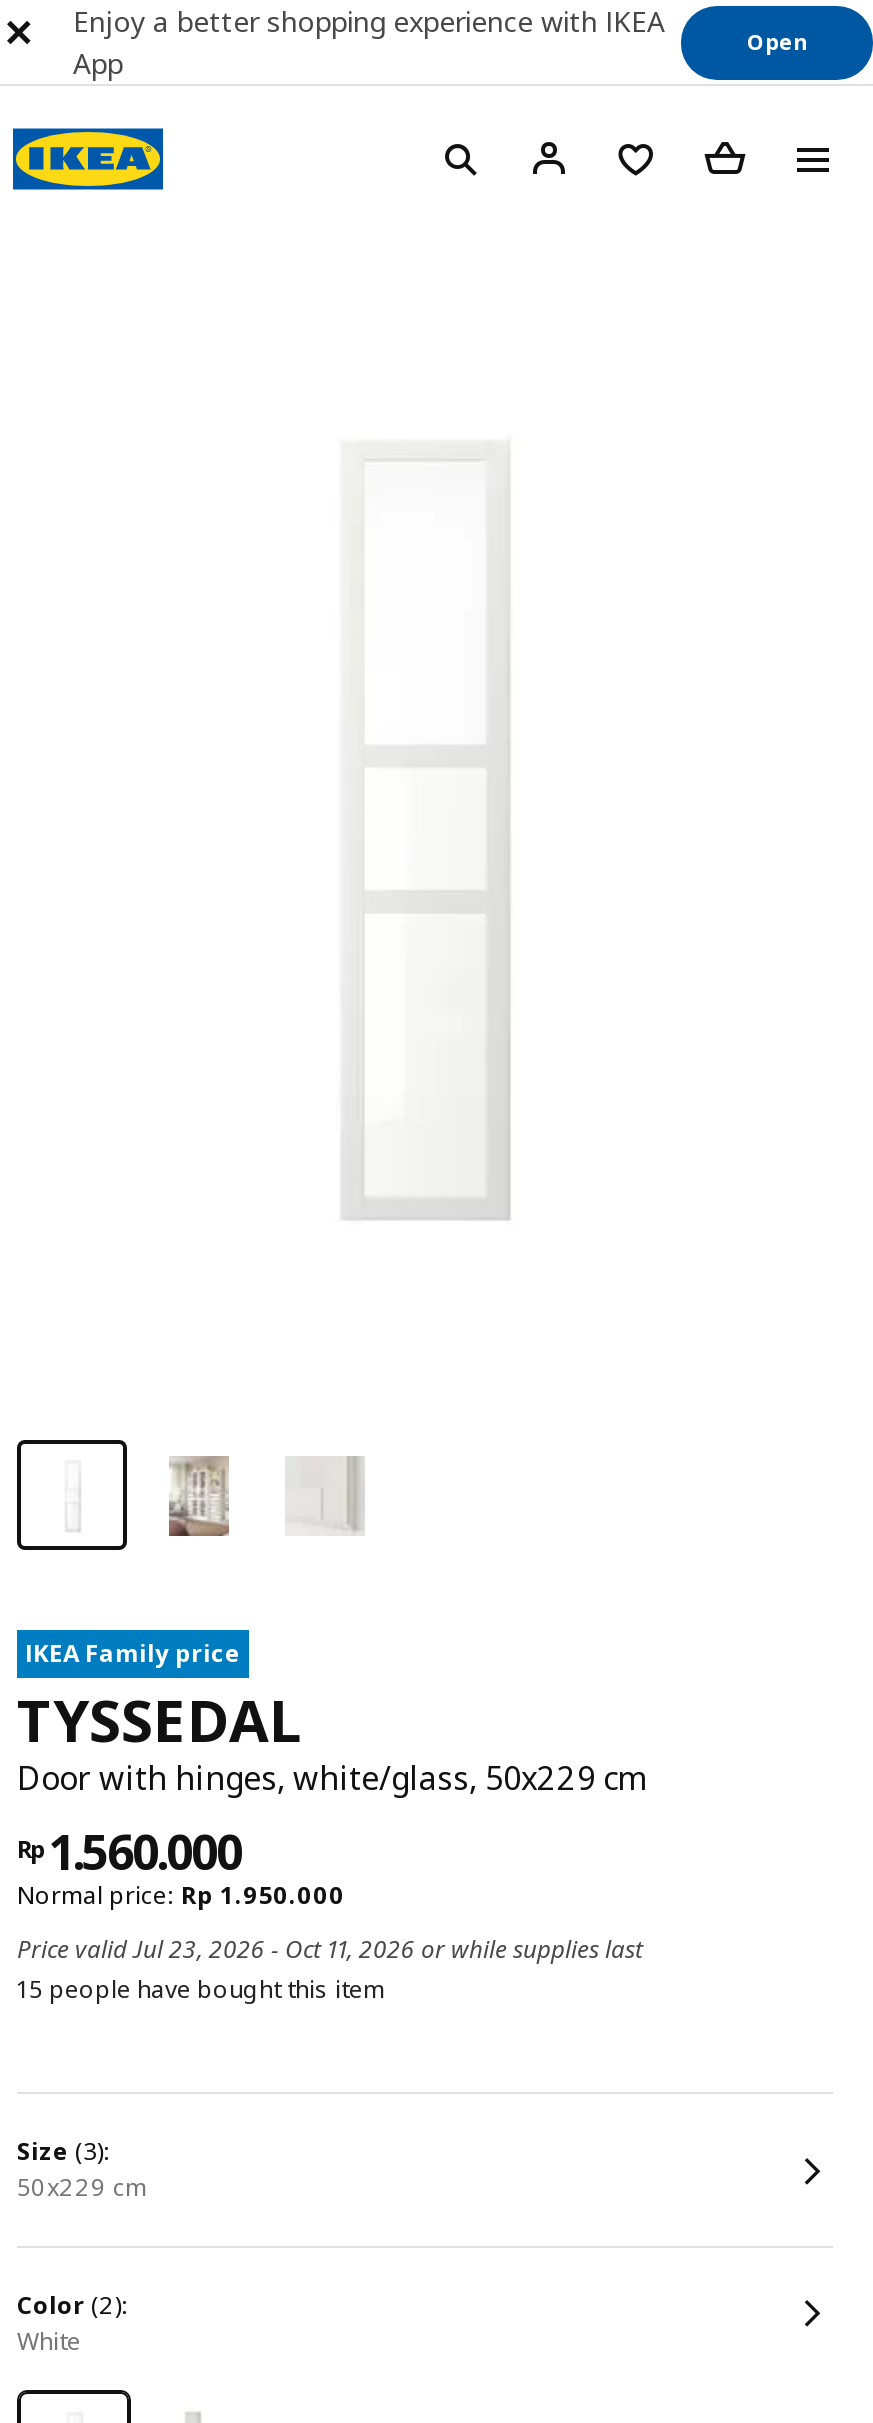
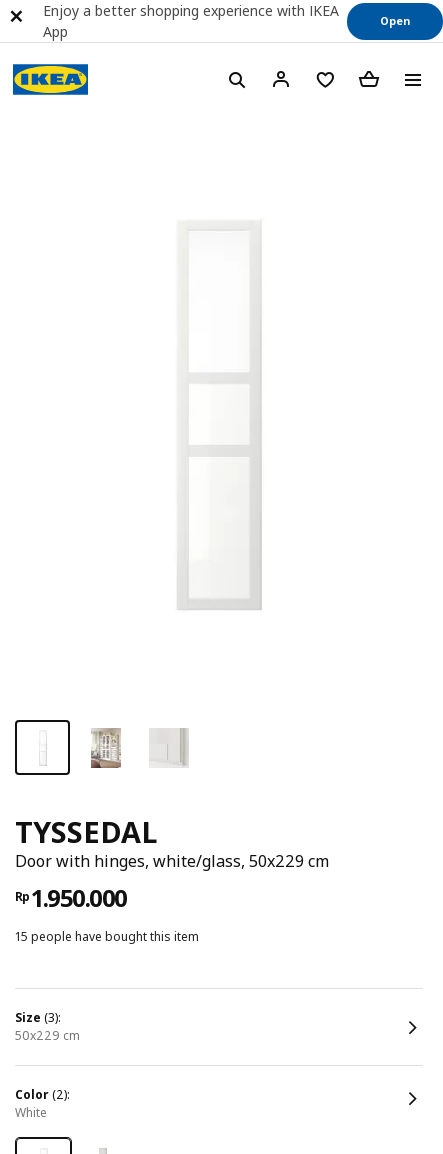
[25,1636,241,1670] IKEA Family price -> none
[17,1818,643,1966] Rp 1.560.000 | Normal price: Rp 1.950.000 | Price valid Jul 23, 2026 - Oct 11, 2026 or while supplies last -> [15,881,126,914] Rp 1.950.000

